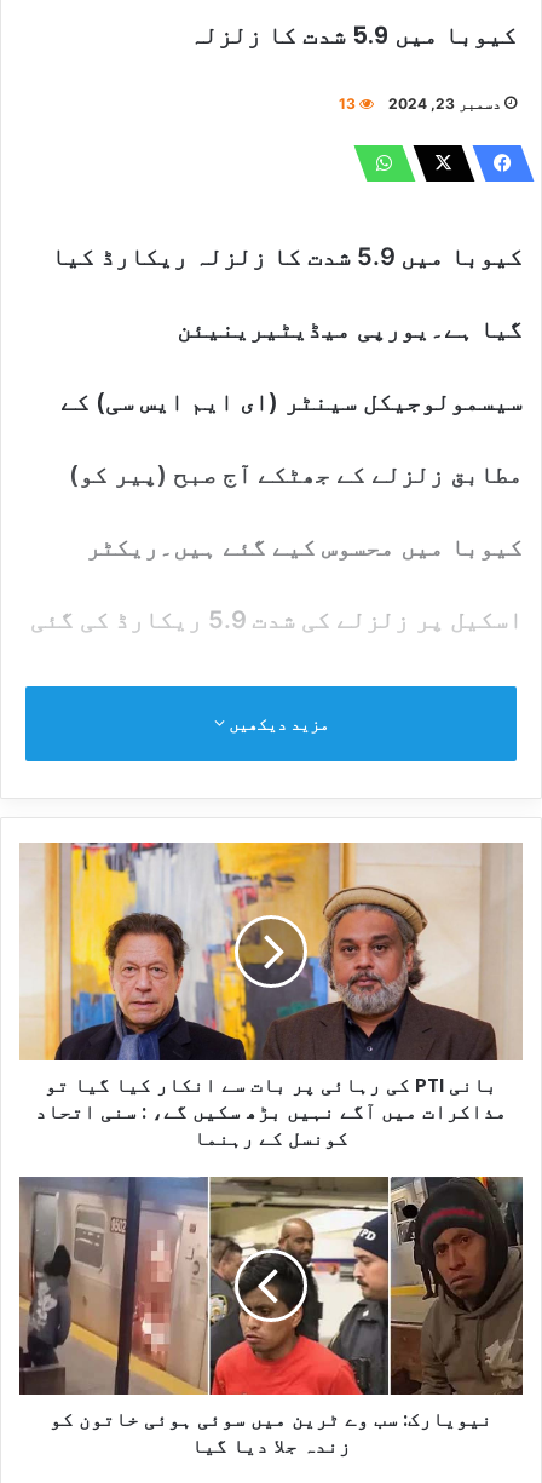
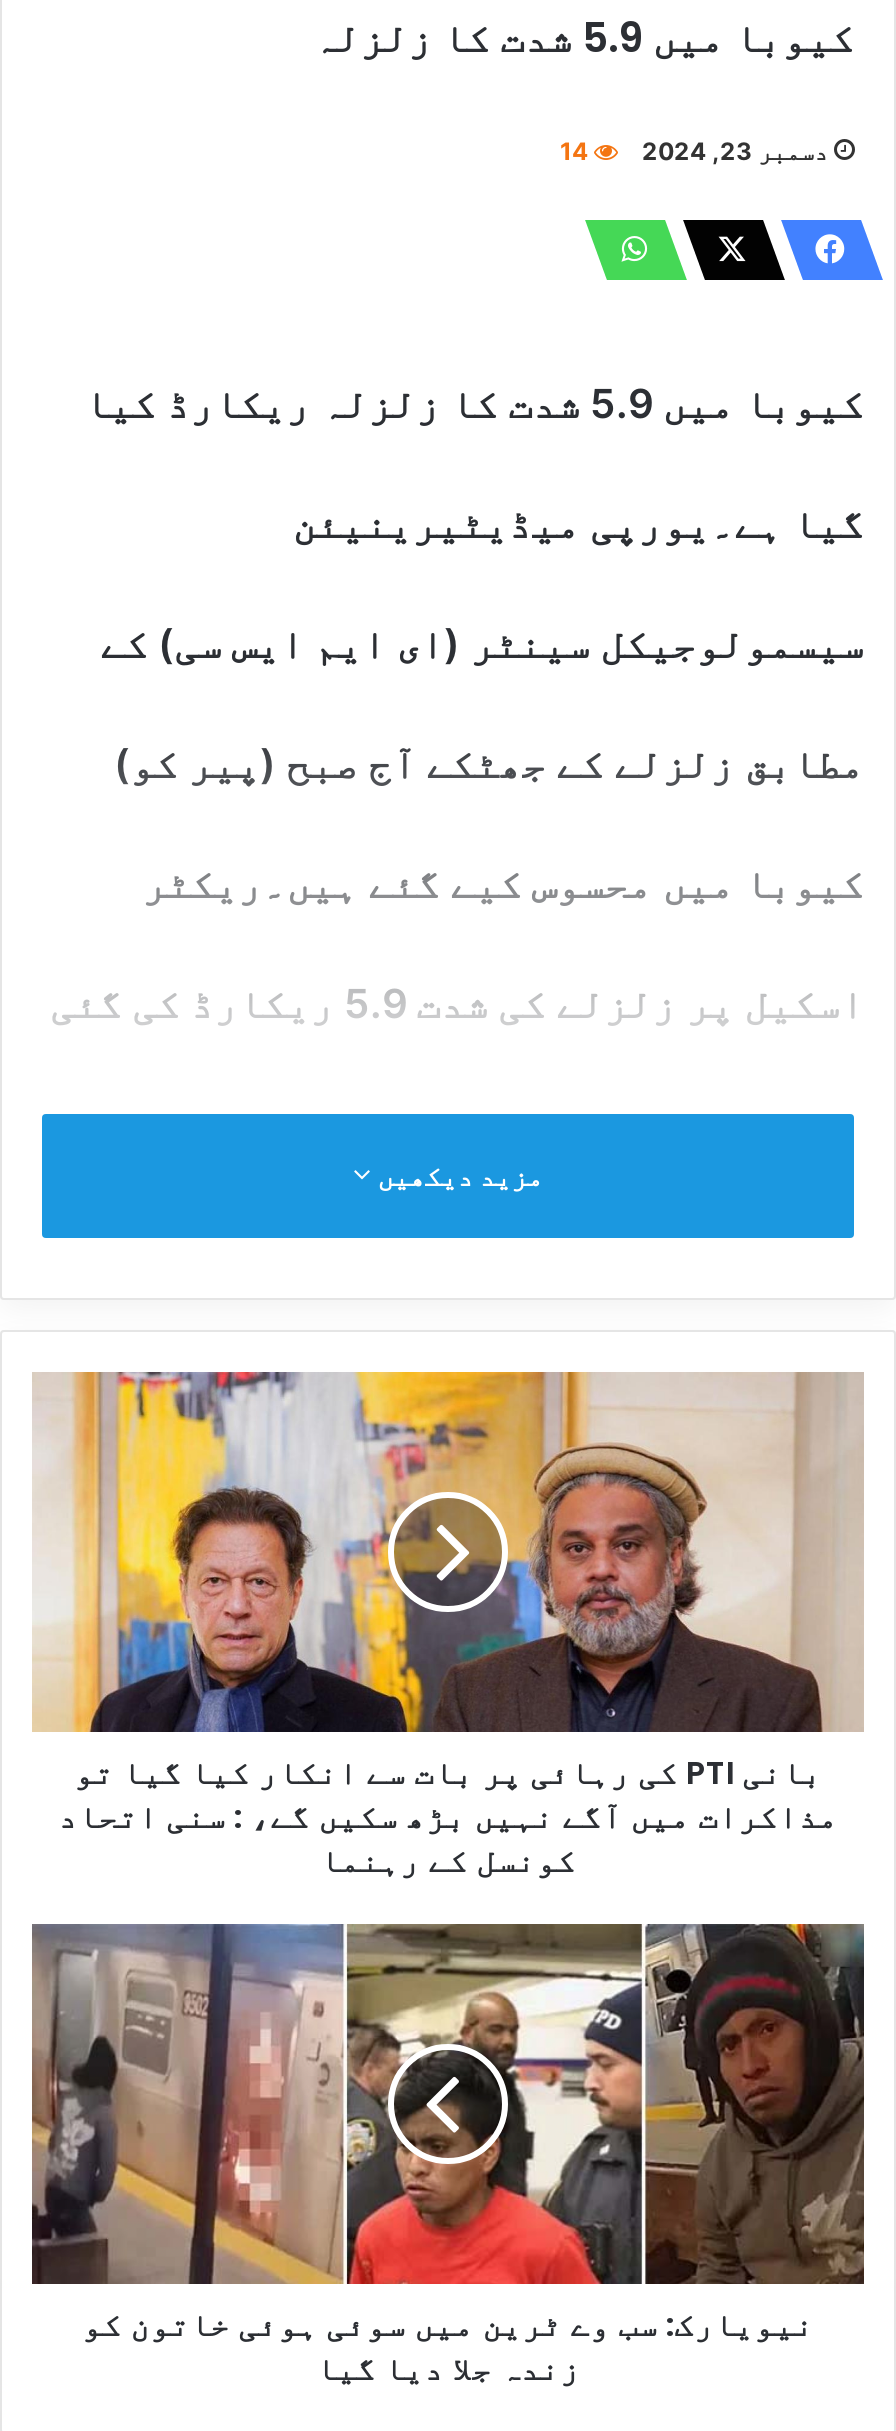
[339,94,356,112] 13 -> [560,137,588,167] 14

